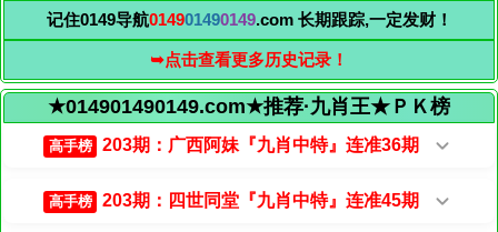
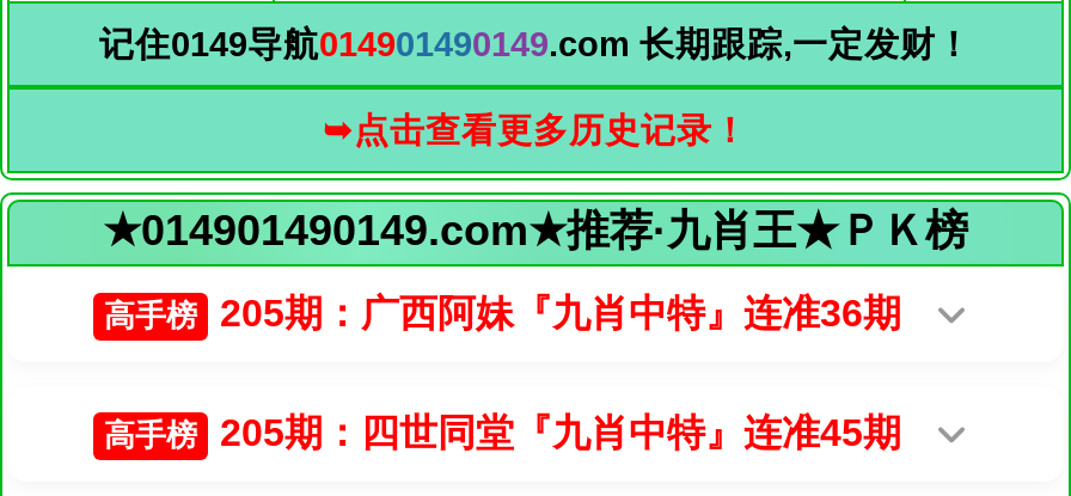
[102,136,419,154] 203期：广西阿妹『九肖中特』连准36期 -> [220,292,901,332] 205期：广西阿妹『九肖中特』连准36期
[102,191,419,210] 203期：四世同堂『九肖中特』连准45期 -> [220,411,901,452] 205期：四世同堂『九肖中特』连准45期

